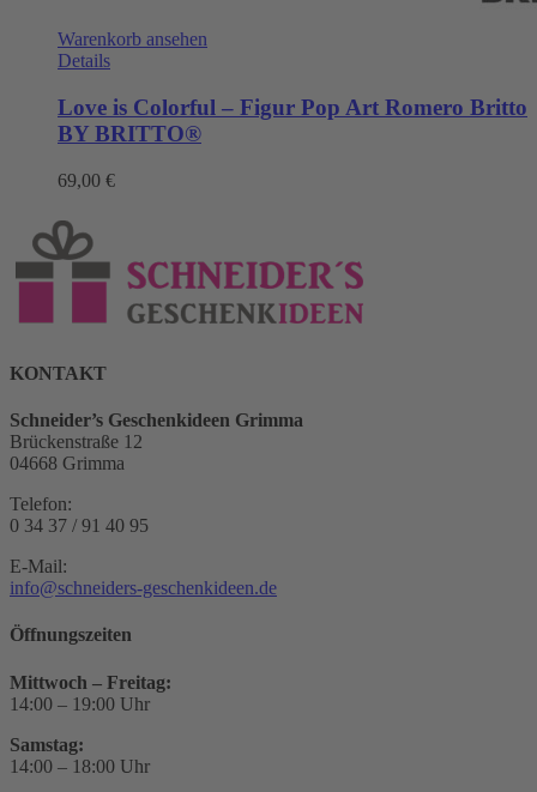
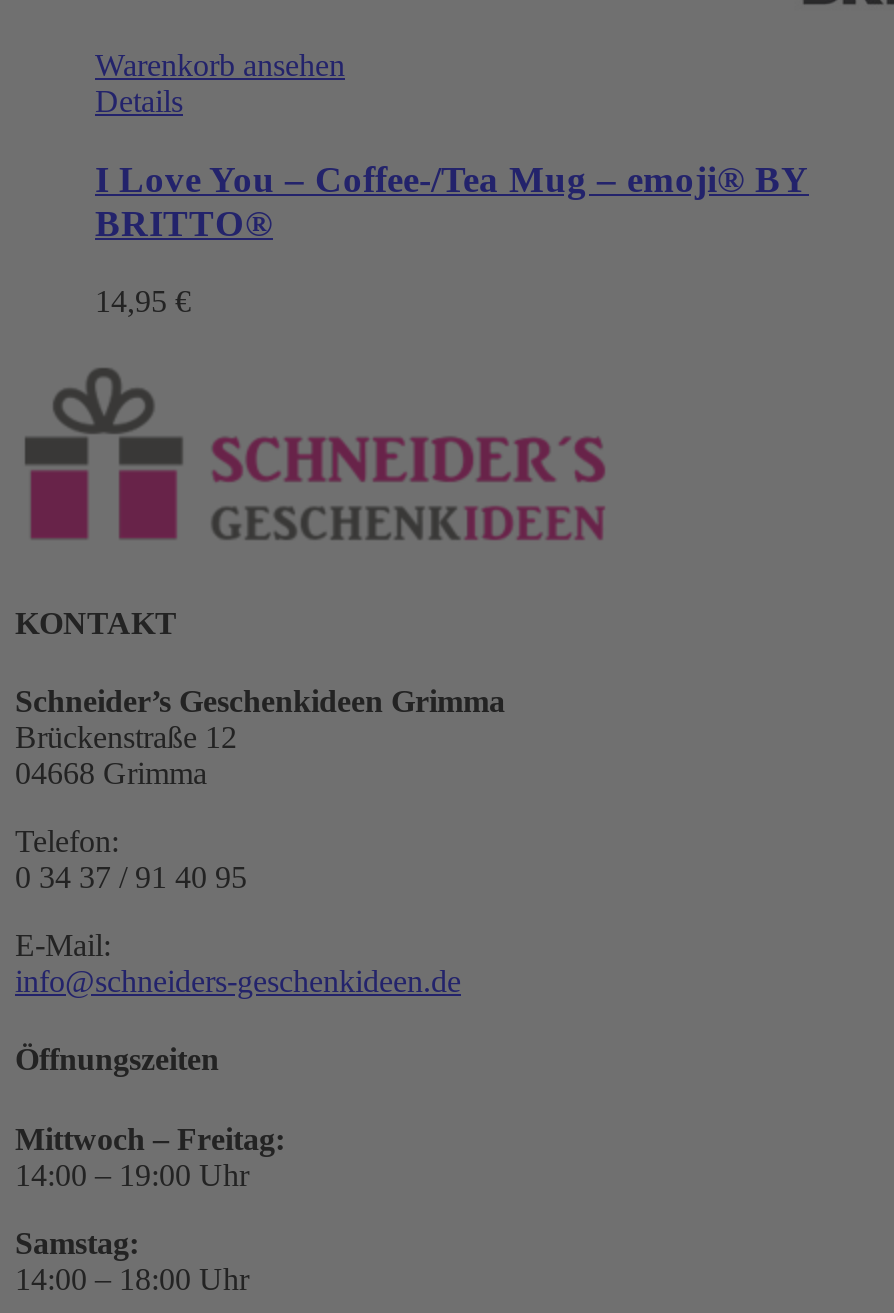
[58,95,527,146] Love is Colorful – Figur Pop Art Romero Britto | BY BRITTO® -> [95,158,809,244] I Love You – Coffee-/Tea Mug – emoji® BY | BRITTO®
[58,170,115,190] 69,00 € -> [95,283,191,317] 14,95 €

